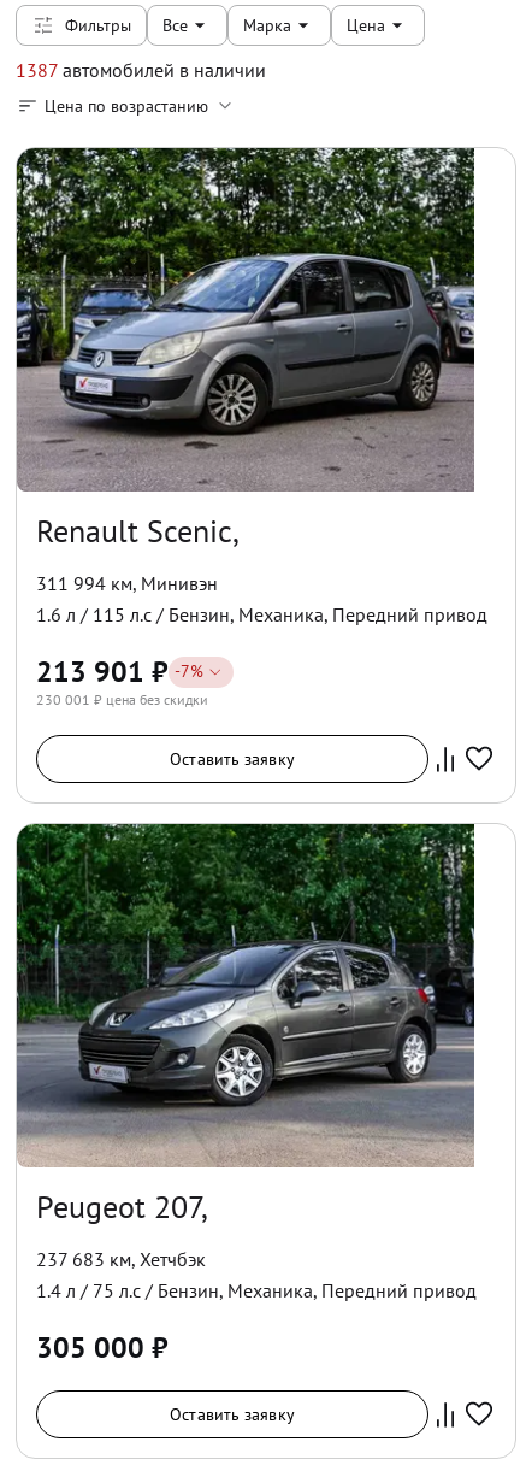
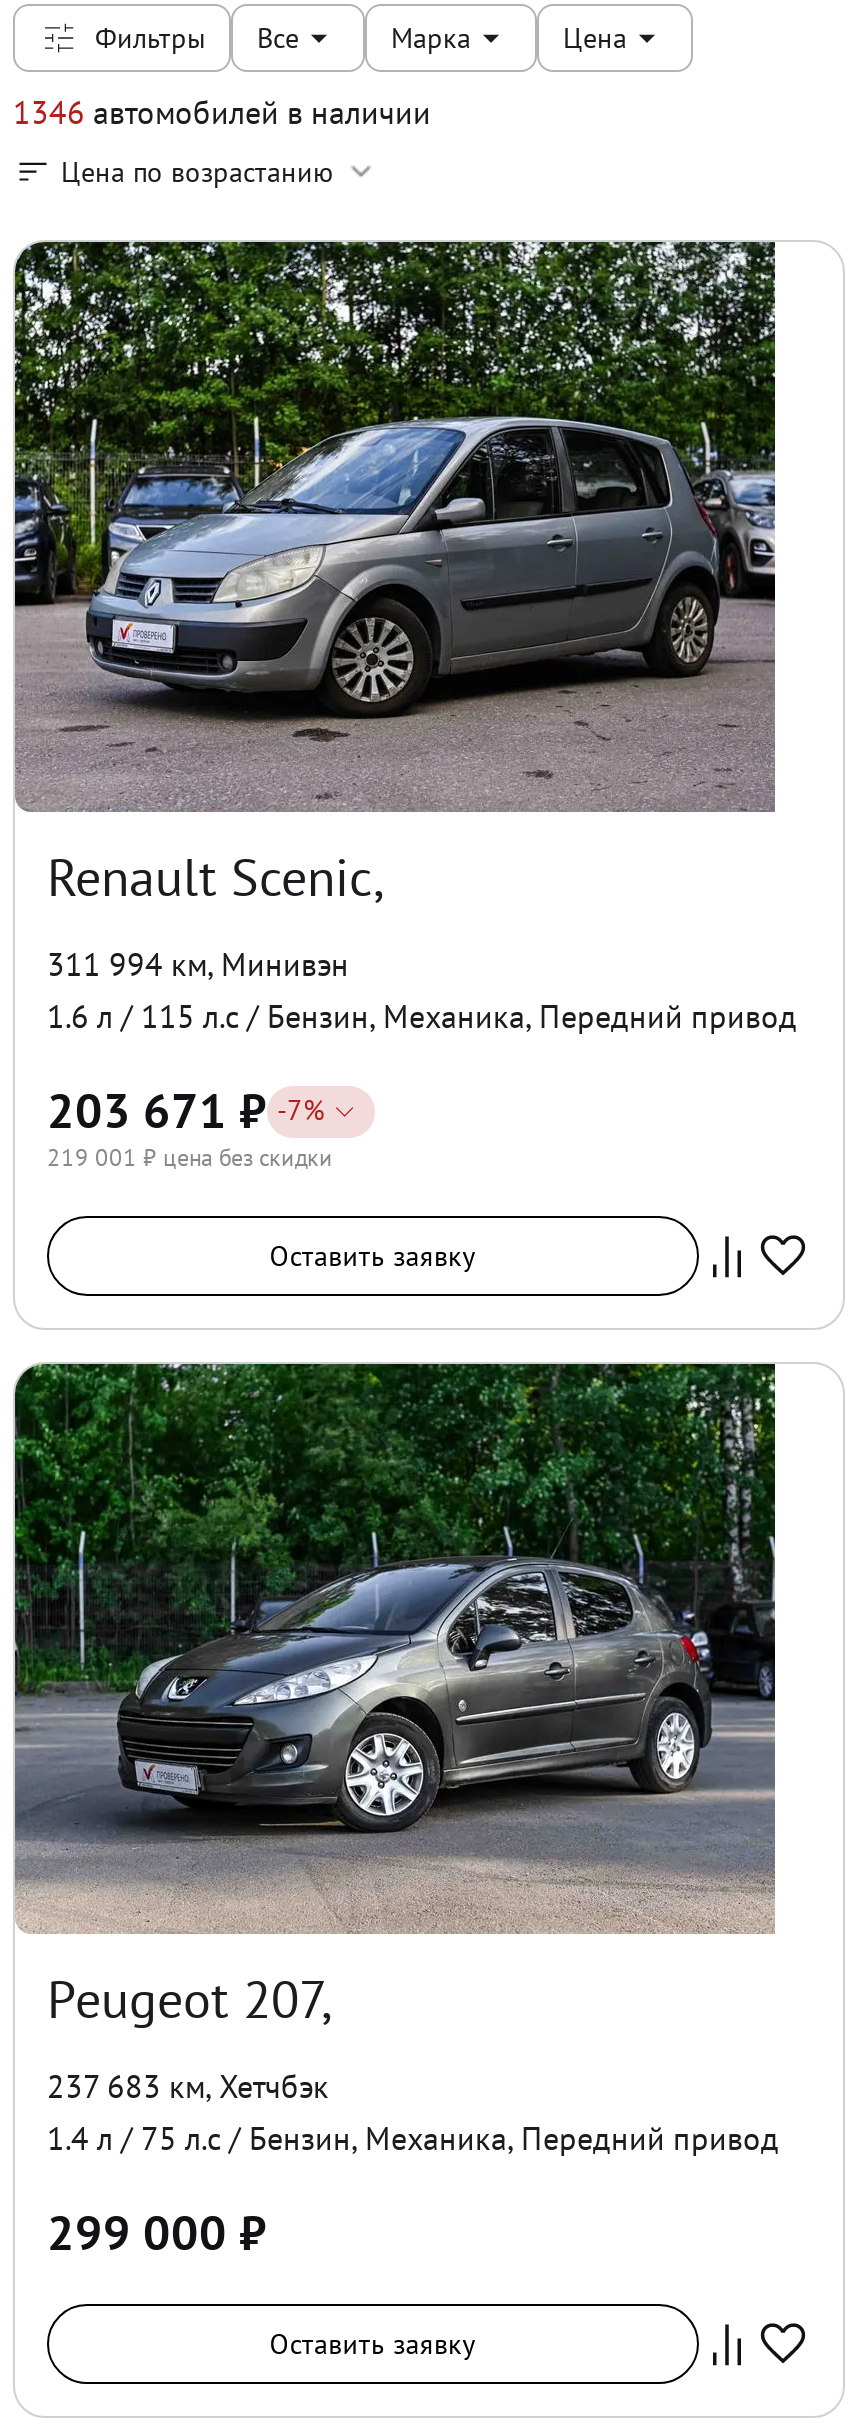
[16,58,266,82] 1387 автомобилей в наличии -> [13,92,431,132] 1346 автомобилей в наличии
[36,653,203,690] 213 901 ₽ - 7% -> [47,1080,325,1142] 203 671 ₽ - 7%
[36,690,208,708] 230 001 ₽ цена без скидки -> [47,1142,333,1172] 219 001 ₽ цена без скидки
[36,1329,169,1366] 305 000 ₽ -> [47,2202,267,2264] 299 000 ₽

